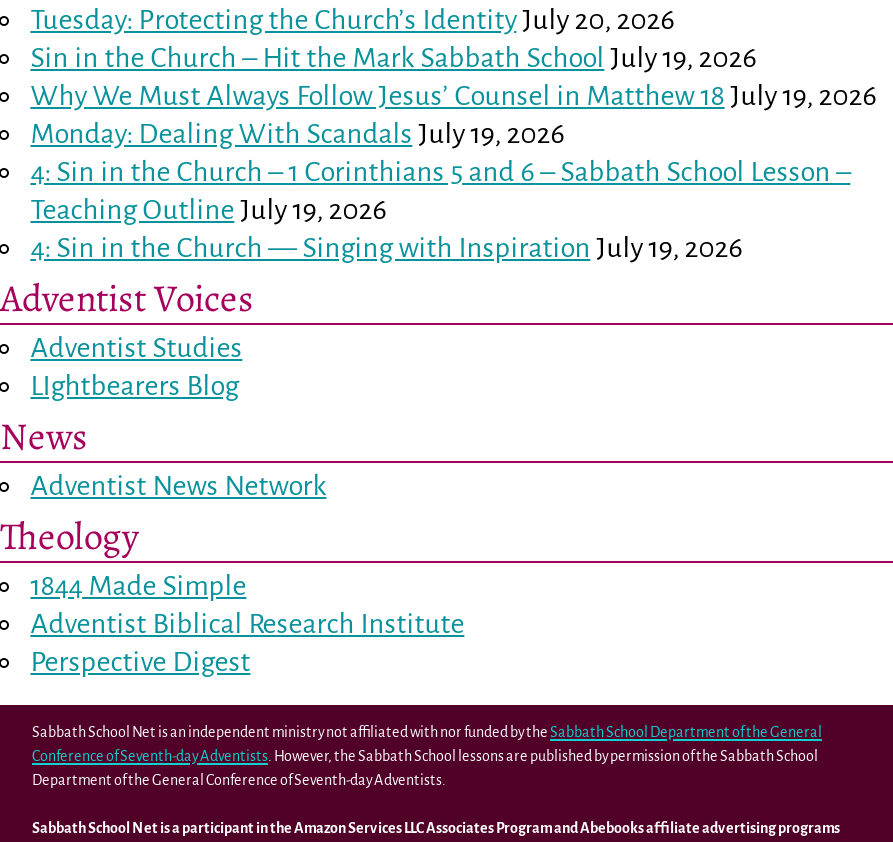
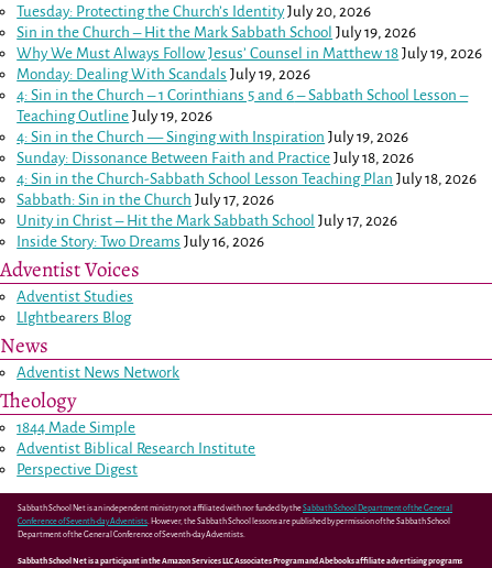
none -> [17,150,477,250] Sunday: Dissonance Between Faith and Practice July 18, 2026 | 4: Sin in the Church-Sabbath School Lesson Teaching Plan July 18, 2026 | Sabbath: Sin in the Church July 17, 2026 | Unity in Christ – Hit the Mark Sabbath School July 17, 2026 | Inside Story: Two Dreams July 16, 2026

